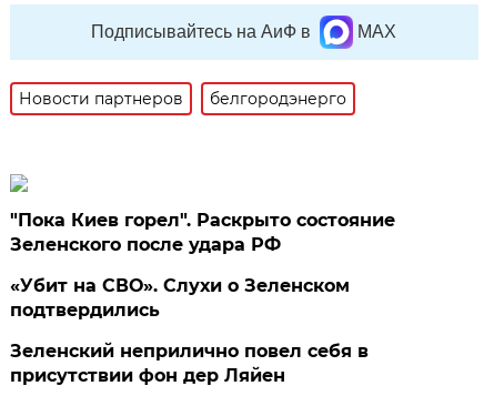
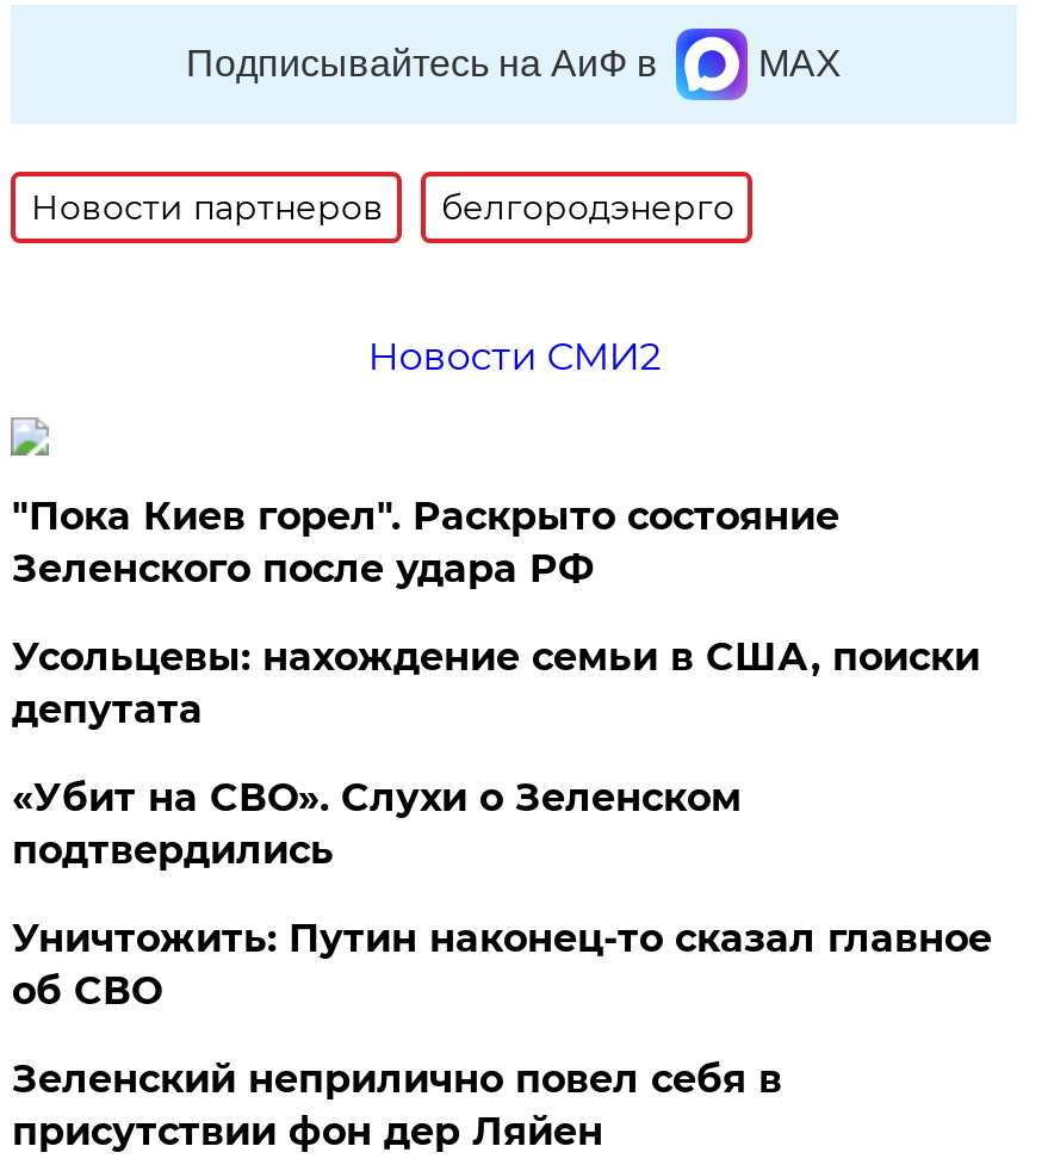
none -> [368,334,661,379] Новости СМИ2
none -> [12,634,980,732] Усольцевы: нахождение семьи в США, поиски | депутата
none -> [12,916,992,1014] Уничтожить: Путин наконец-то сказал главное | об СВО

